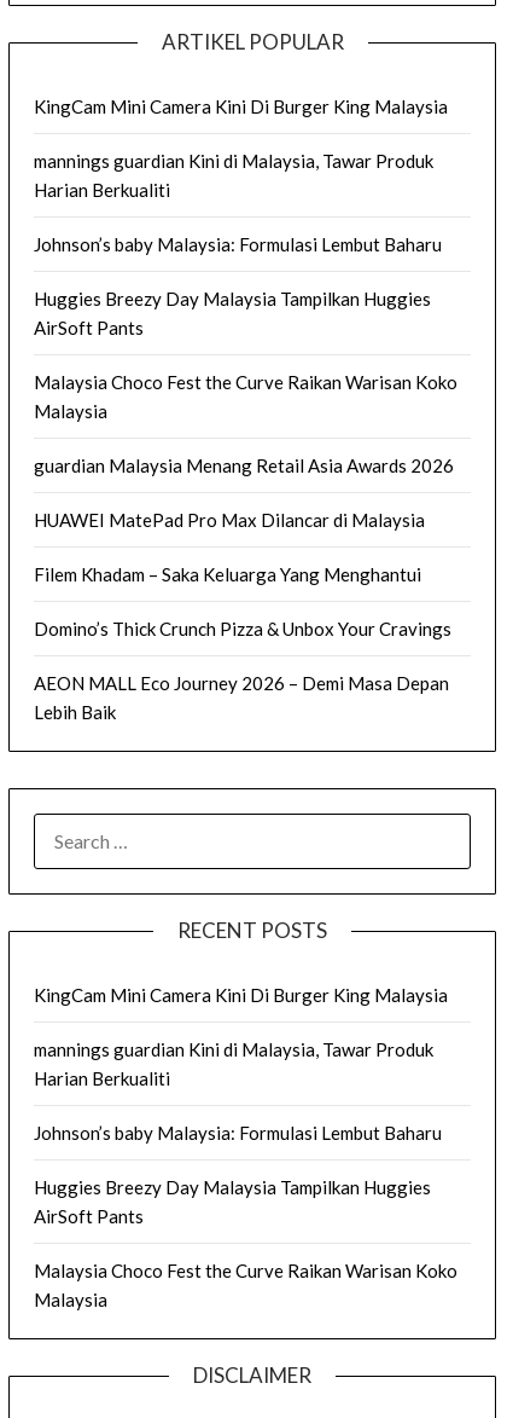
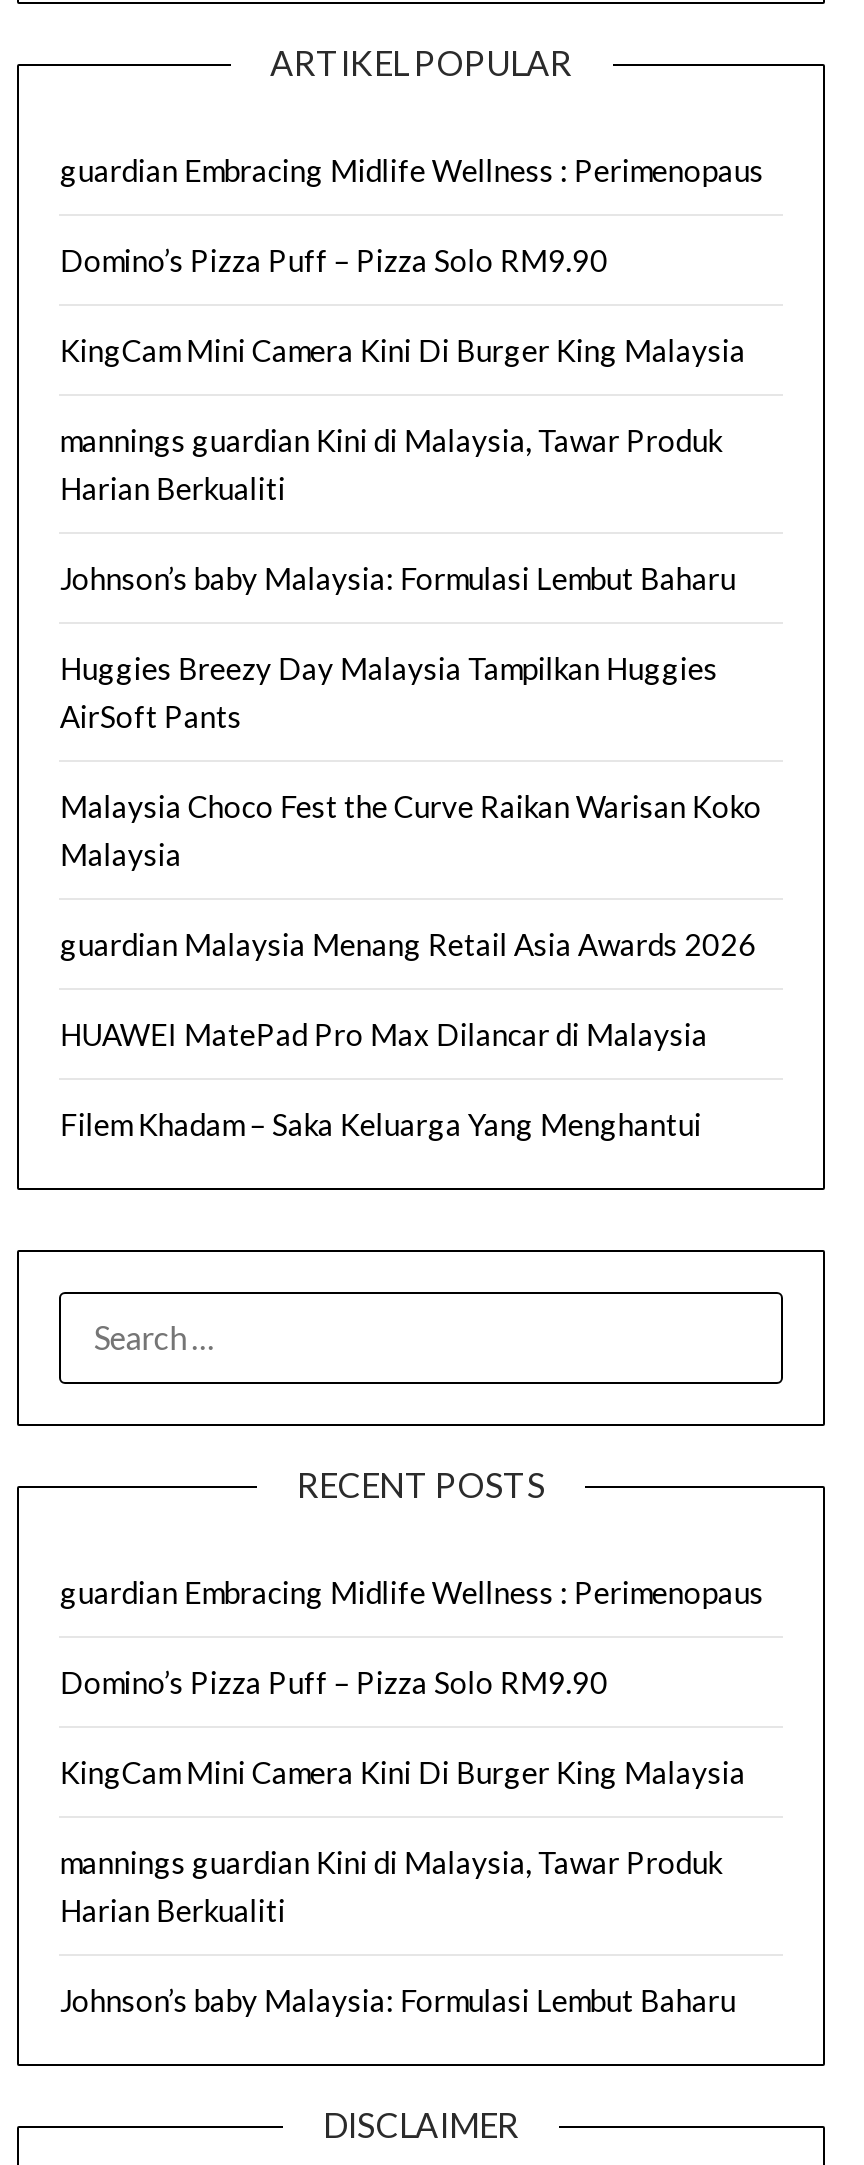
none -> [60,151,764,277] guardian Embracing Midlife Wellness : Perimenopaus | Domino’s Pizza Puff – Pizza Solo RM9.90
moved [34,96,458,585] -> [60,331,762,1141]: KingCam Mini Camera Kini Di Burger King Malaysia | mannings guardian Kini di Malaysia, Tawar Produk | Harian Berkualiti | ... | HUAWEI MatePad Pro Max Dilancar di Malaysia | Filem Khadam – Saka Keluarga Yang Menghantui
[34,618,452,723] Domino’s Thick Crunch Pizza & Unbox Your Cravings | AEON MALL Eco Journey 2026 – Demi Masa Depan | Lebih Baik -> none
none -> [60,1573,764,1699] guardian Embracing Midlife Wellness : Perimenopaus | Domino’s Pizza Puff – Pizza Solo RM9.90
moved [34,984,448,1144] -> [60,1753,746,2017]: KingCam Mini Camera Kini Di Burger King Malaysia | mannings guardian Kini di Malaysia, Tawar Produk | Harian Berkualiti | Johnson’s baby Malaysia: Formulasi Lembut Baharu
[34,1176,458,1311] Huggies Breezy Day Malaysia Tampilkan Huggies | AirSoft Pants | Malaysia Choco Fest the Curve Raikan Warisan Koko | Malaysia -> none

